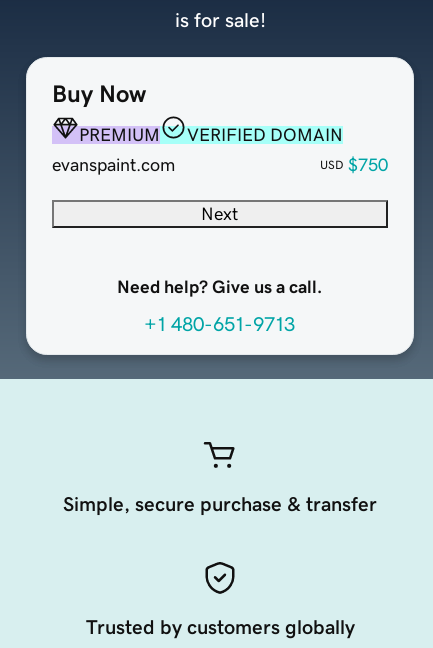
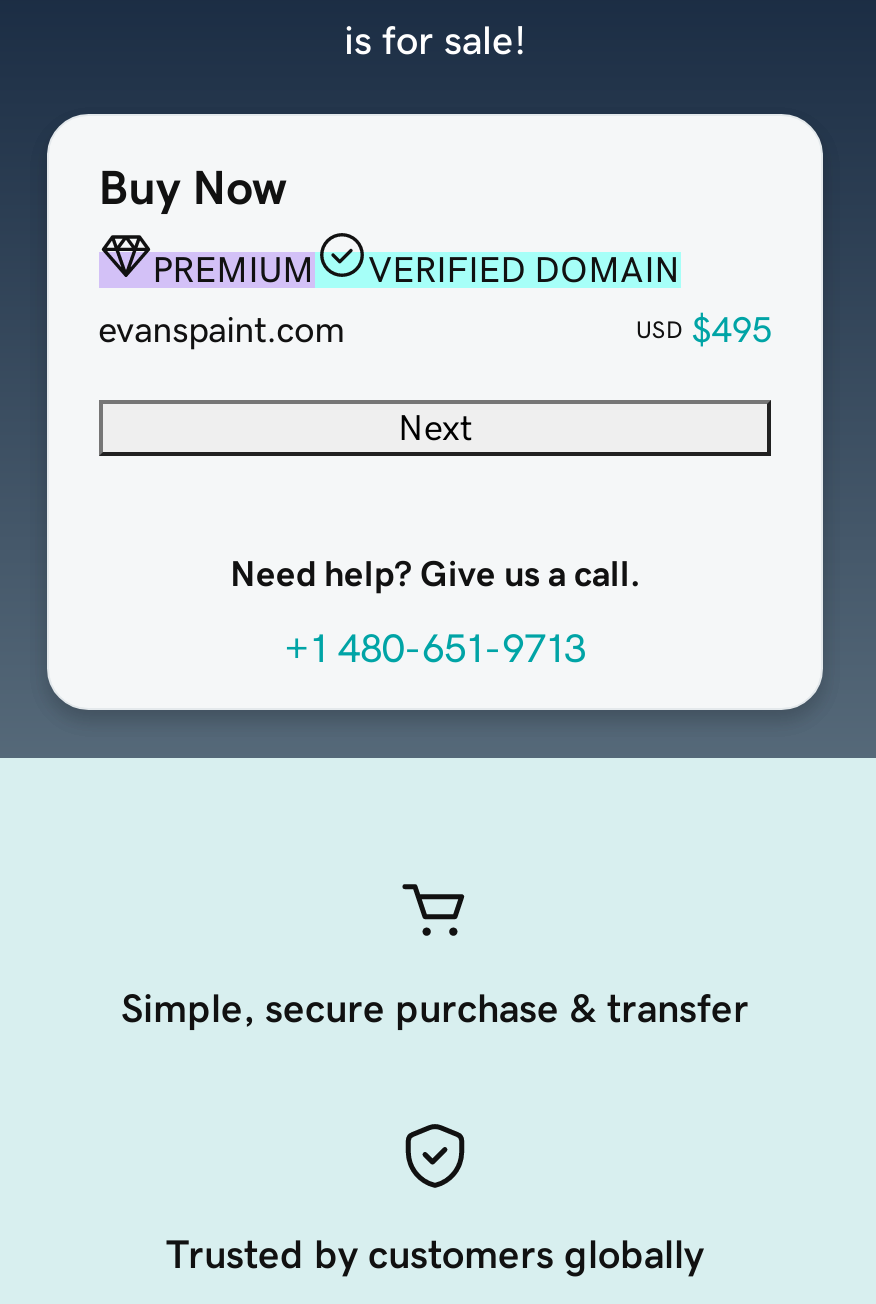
[320,156,388,174] USD $750 -> [636,313,772,349] USD $495

